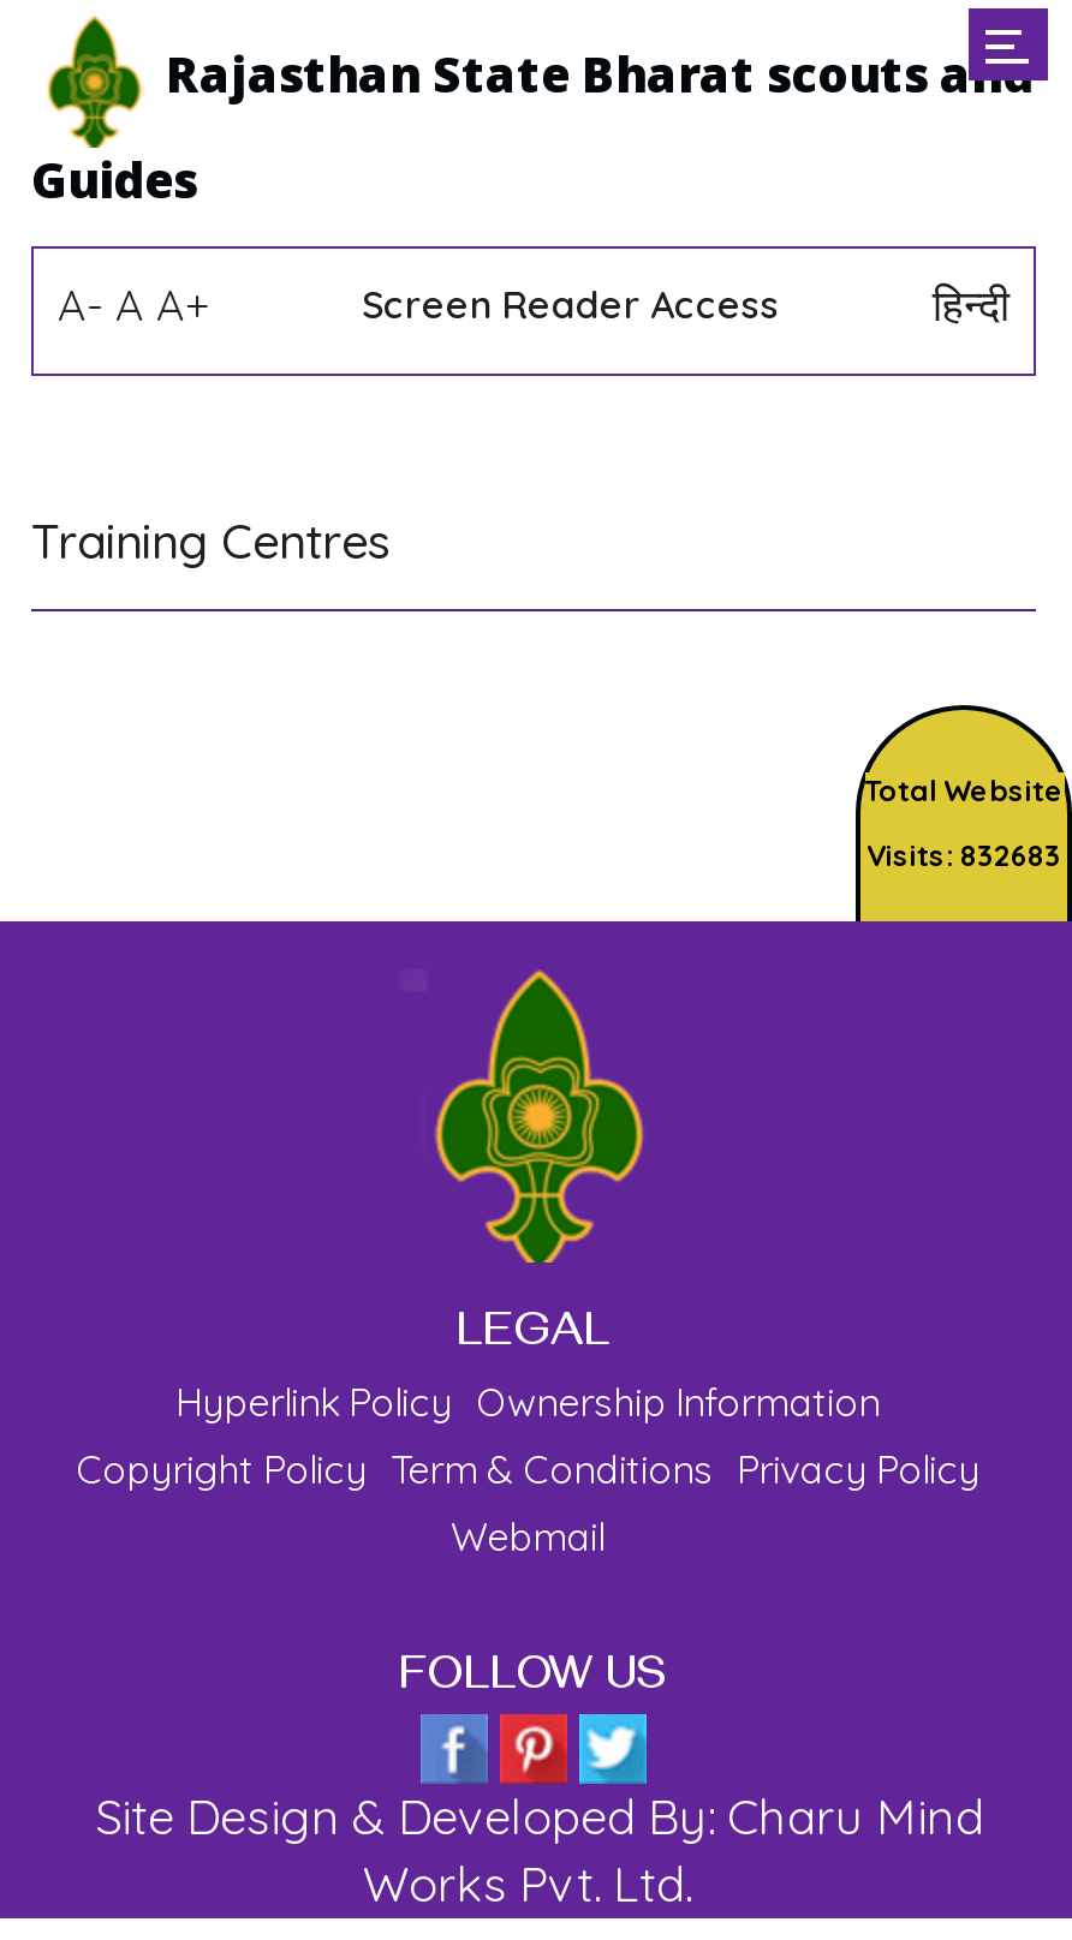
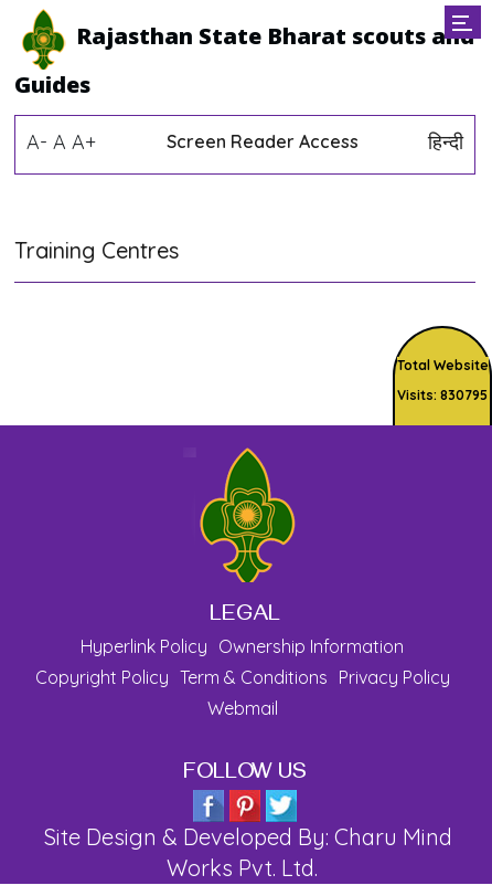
[866,837,1061,873] Visits: 832683 -> [397,387,488,403] Visits: 830795

